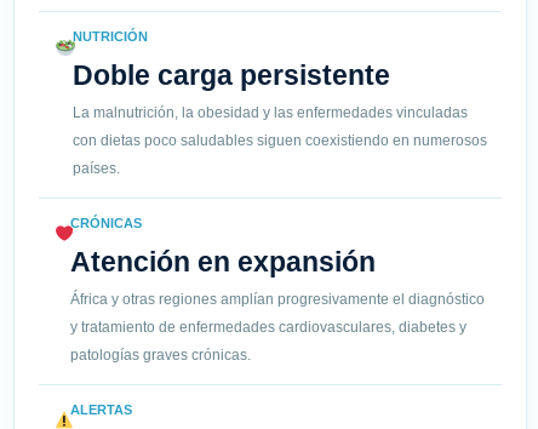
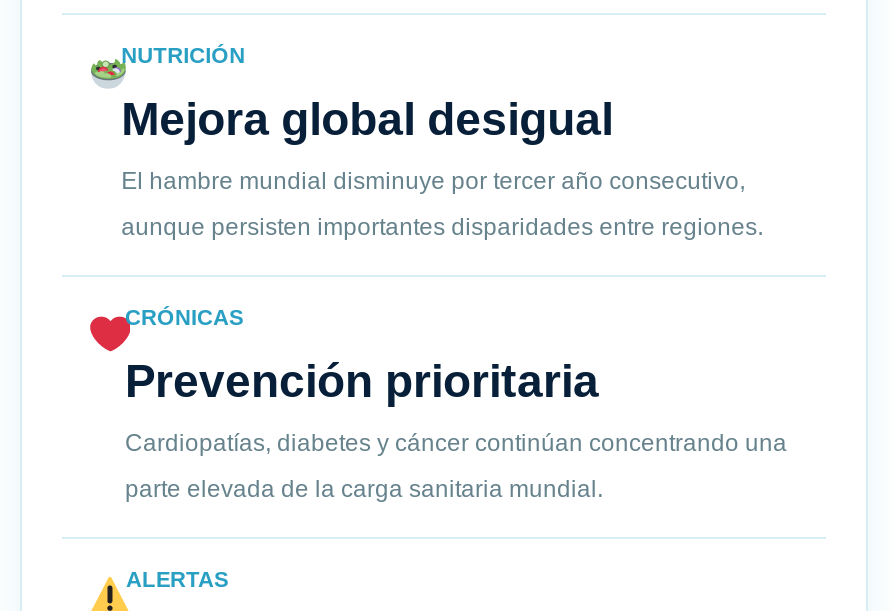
[72,59,487,177] Doble carga persistente | La malnutrición, la obesidad y las enfermedades vinculadas | con dietas poco saludables siguen coexistiendo en numerosos | países. -> [121,93,763,241] Mejora global desigual | El hambre mundial disminuye por tercer año consecutivo, | aunque persisten importantes disparidades entre regiones.
[70,246,484,364] Atención en expansión | África y otras regiones amplían progresivamente el diagnóstico | y tratamiento de enfermedades cardiovasculares, diabetes y | patologías graves crónicas. -> [125,355,787,503] Prevención prioritaria | Cardiopatías, diabetes y cáncer continúan concentrando una | parte elevada de la carga sanitaria mundial.

